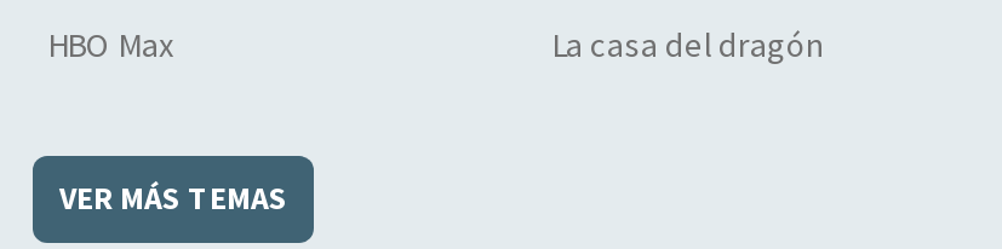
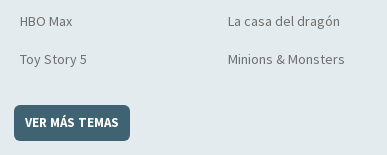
none -> [20,49,345,67] Toy Story 5 | Minions & Monsters

